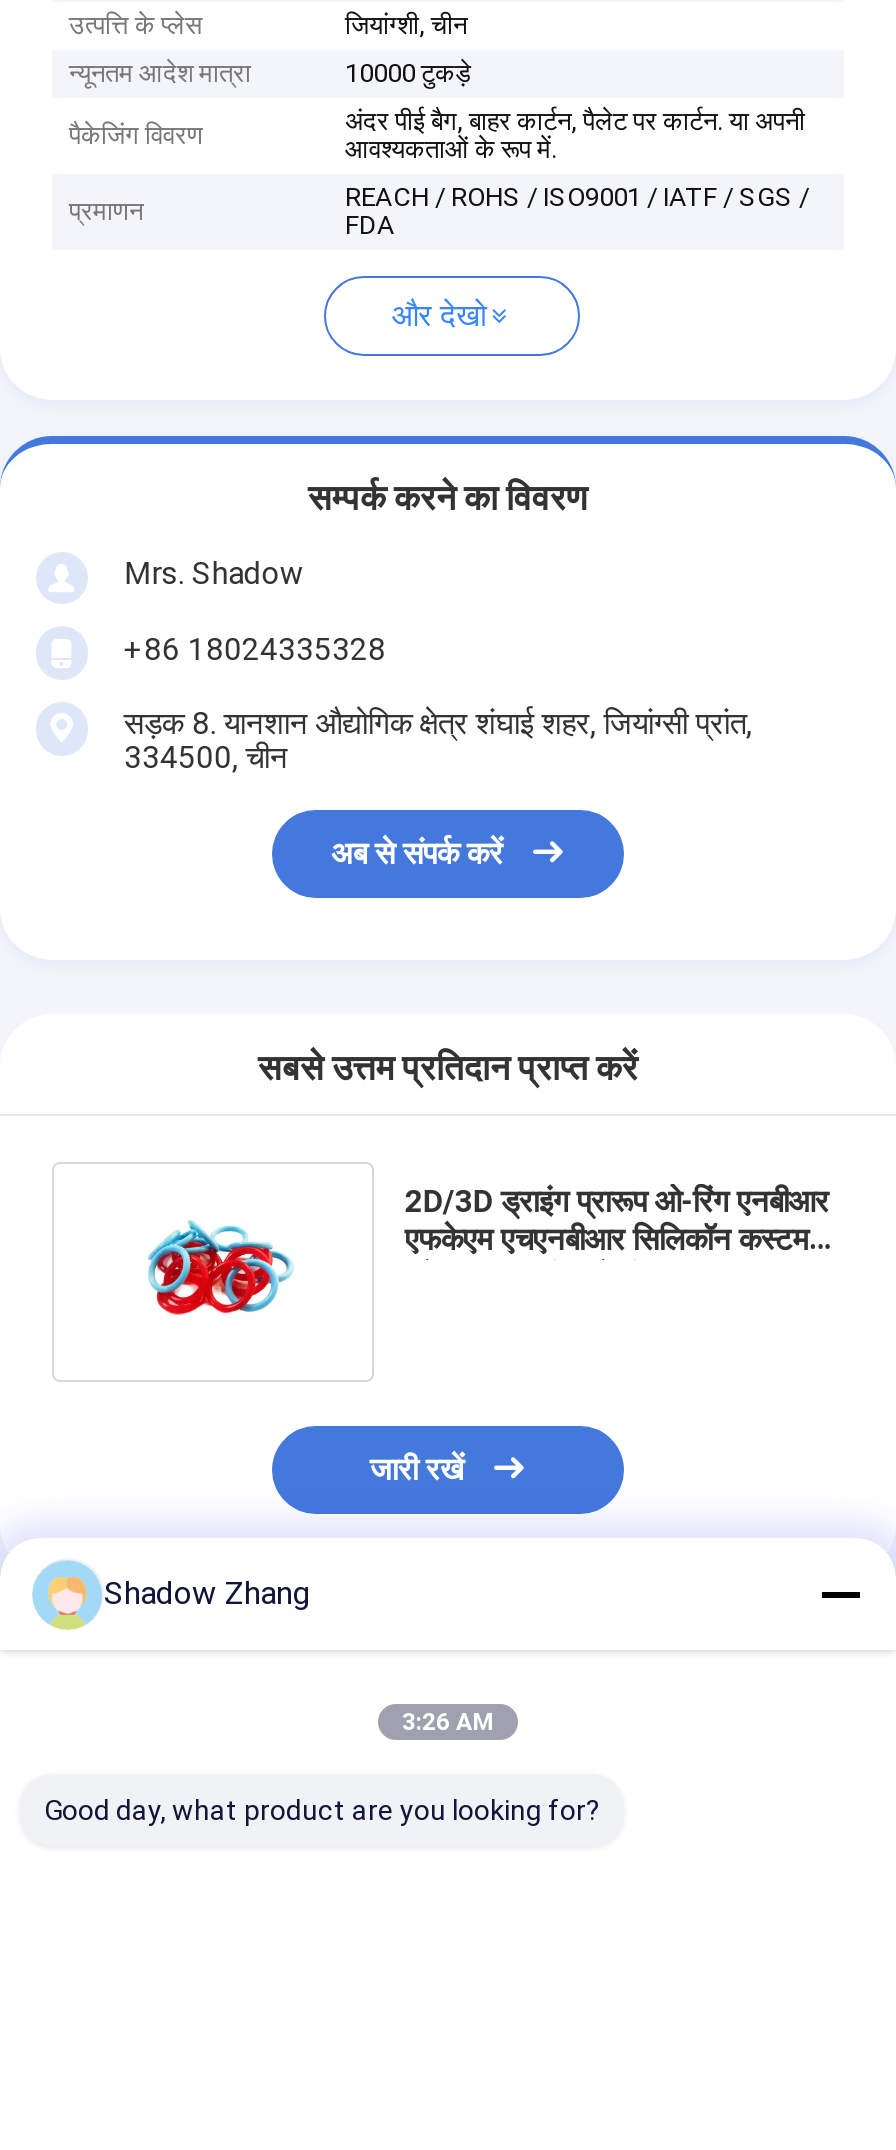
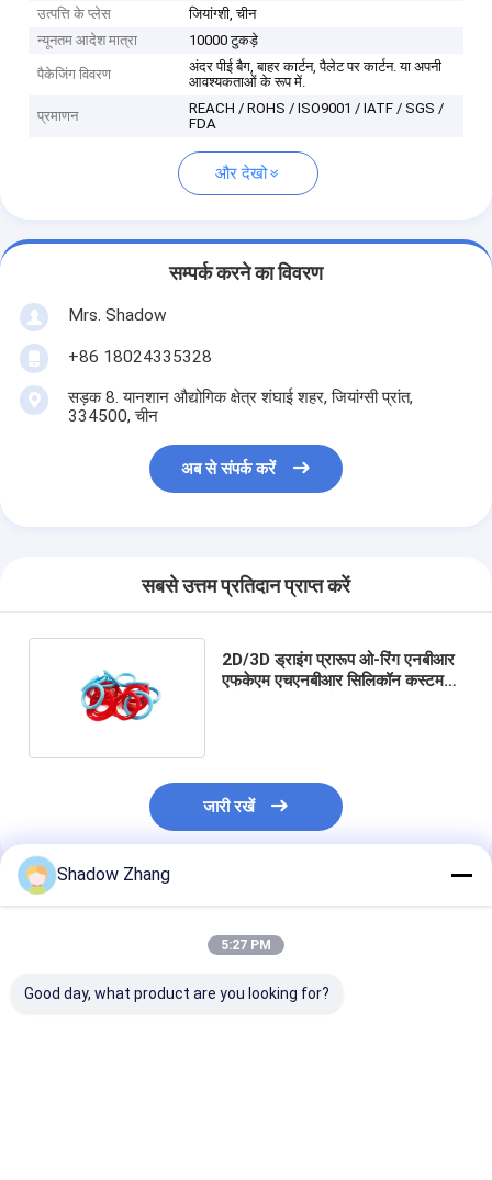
[402,1708,494,1736] 3:26 AM -> [221,937,271,953] 5:27 PM

